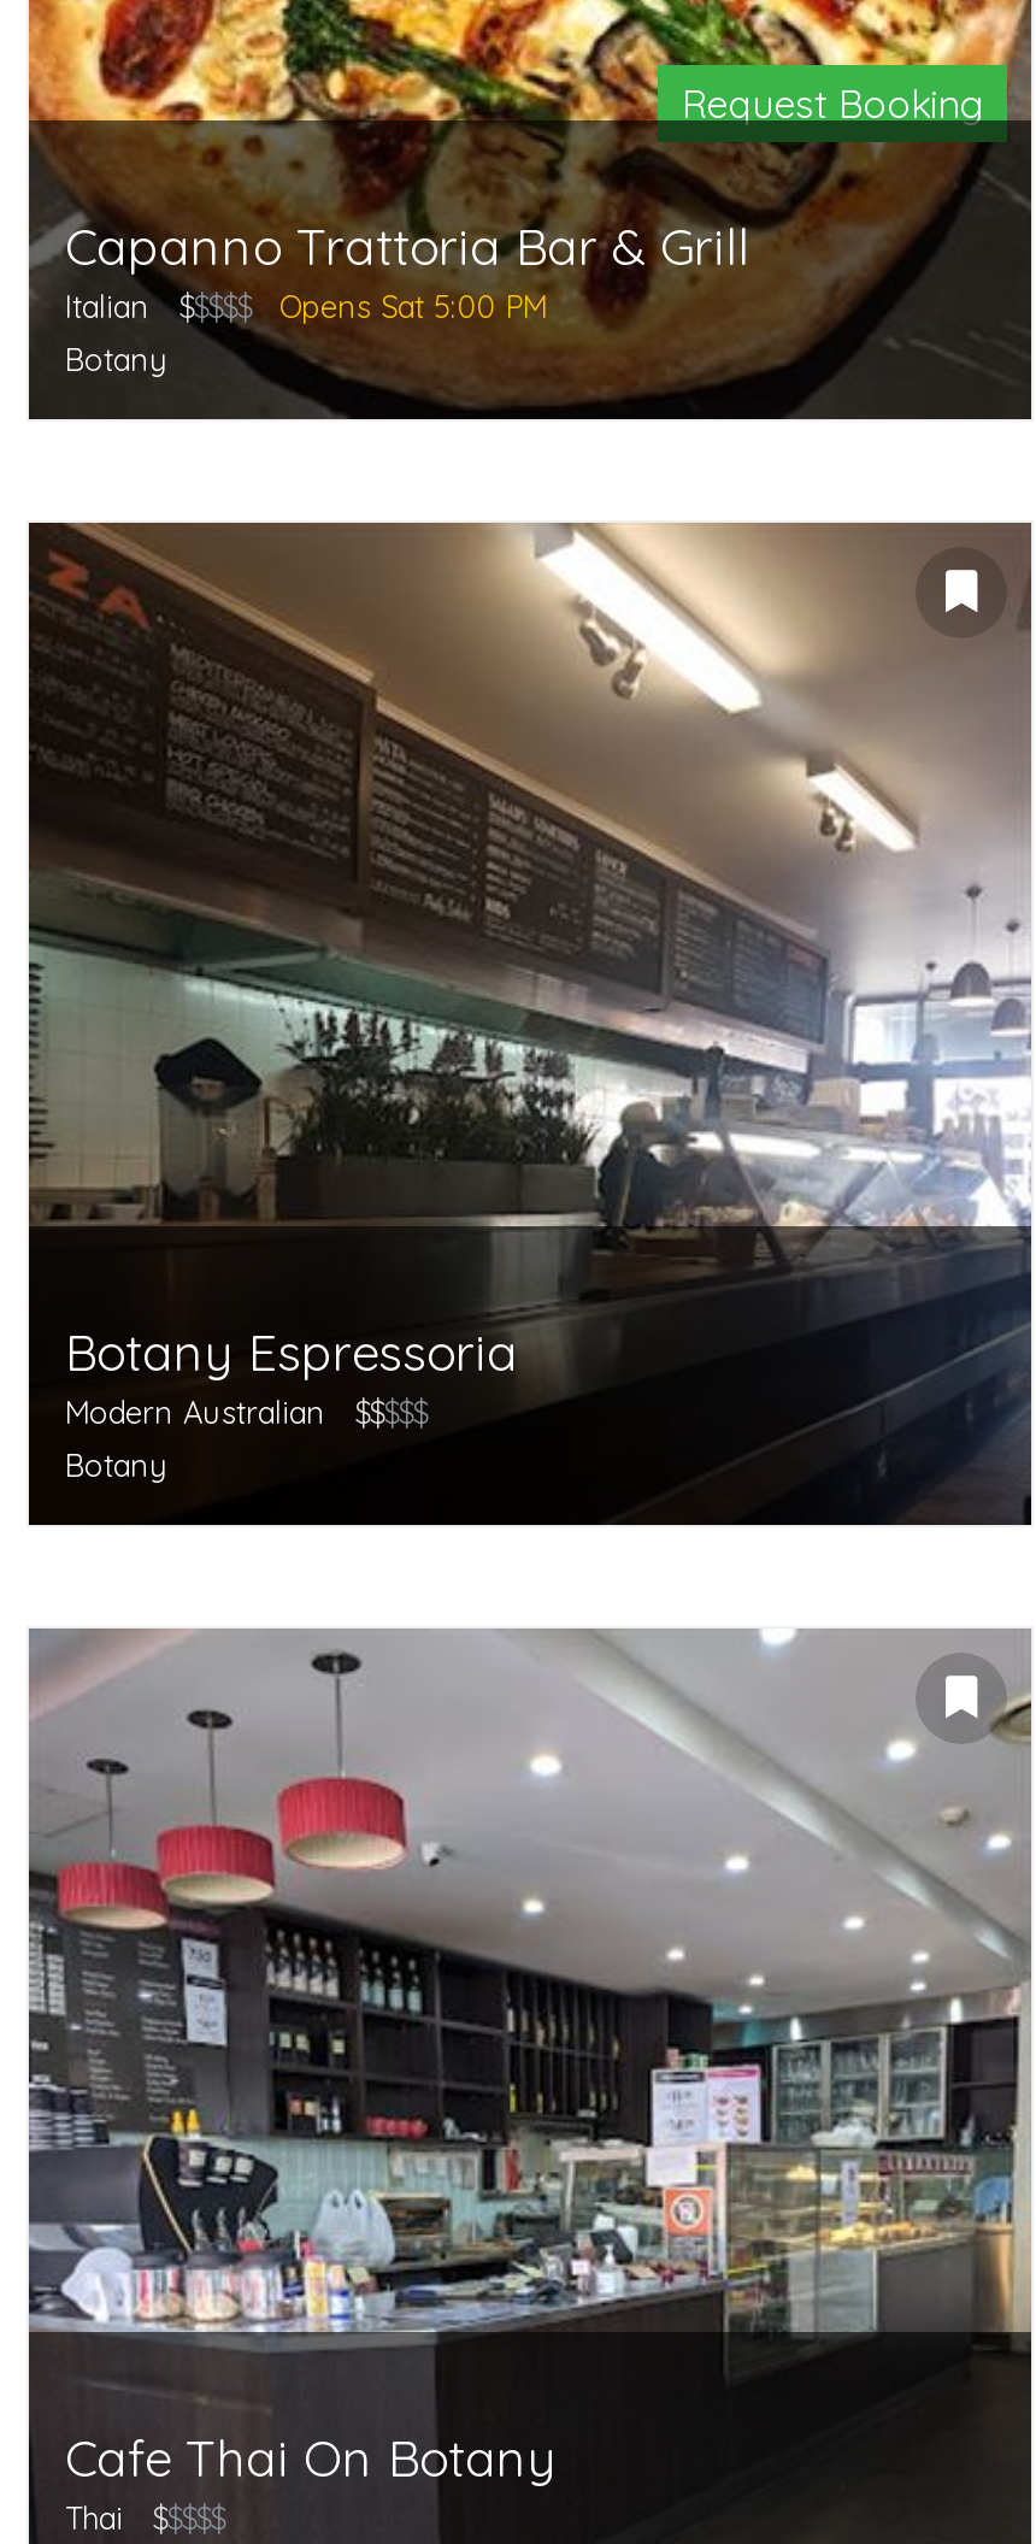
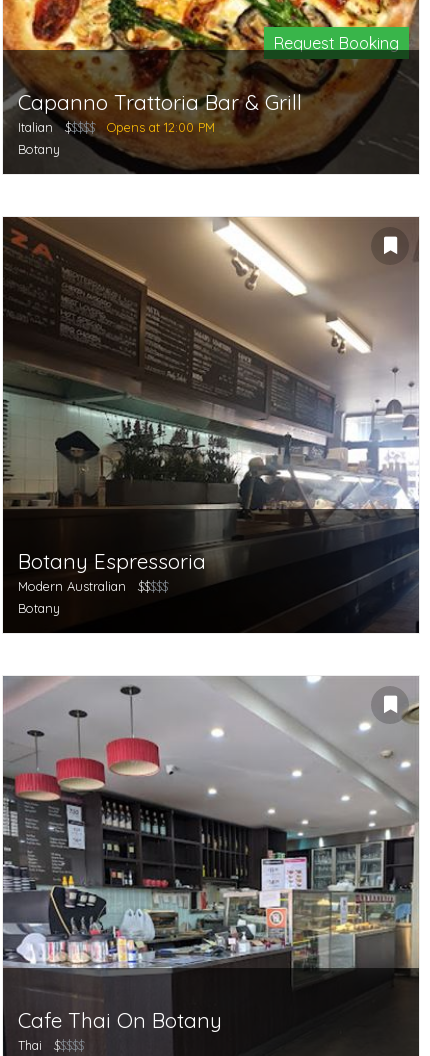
[279,287,547,326] Opens Sat 5:00 PM -> [107,119,215,135] Opens at 12:00 PM

